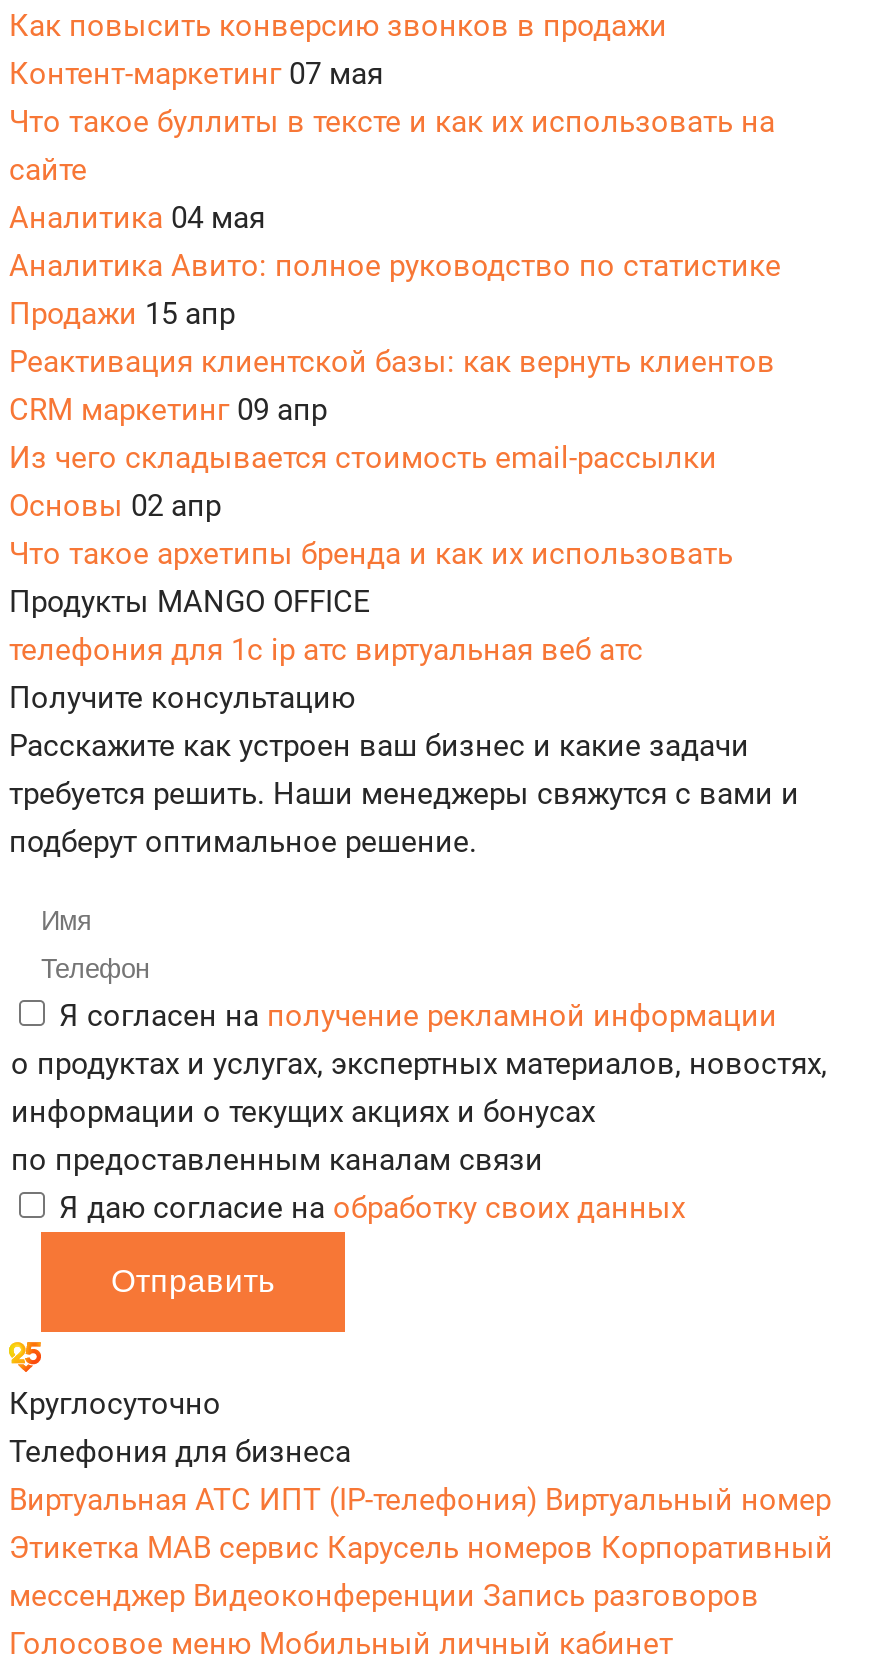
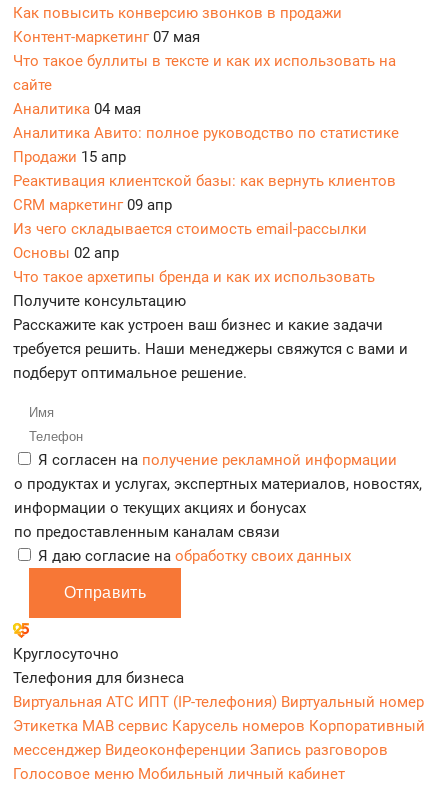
[9,583,643,667] Продукты MANGO OFFICE | телефония для 1с ip атс виртуальная веб атс -> none

